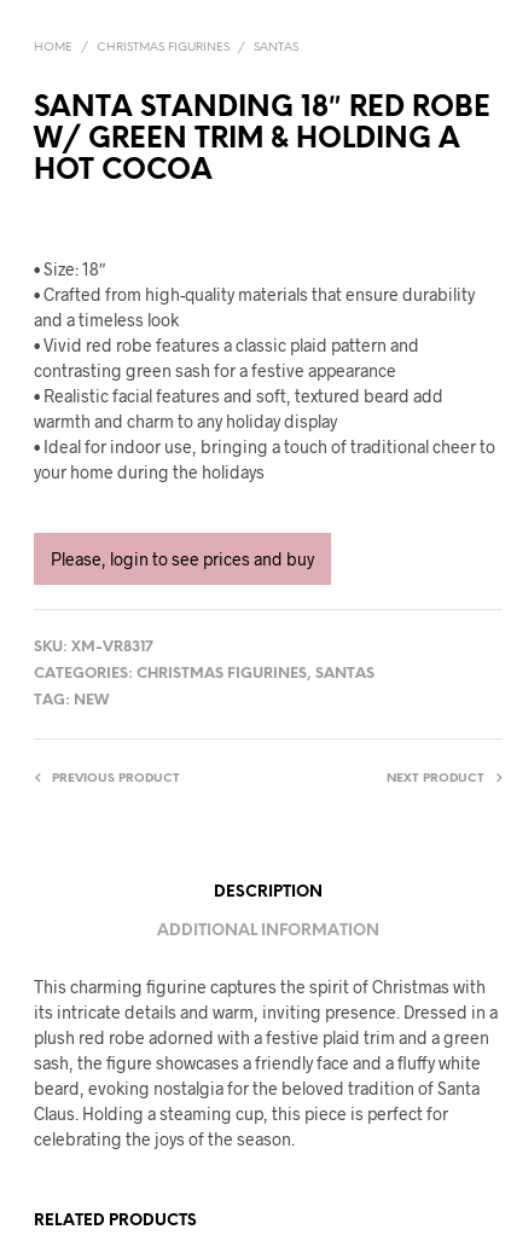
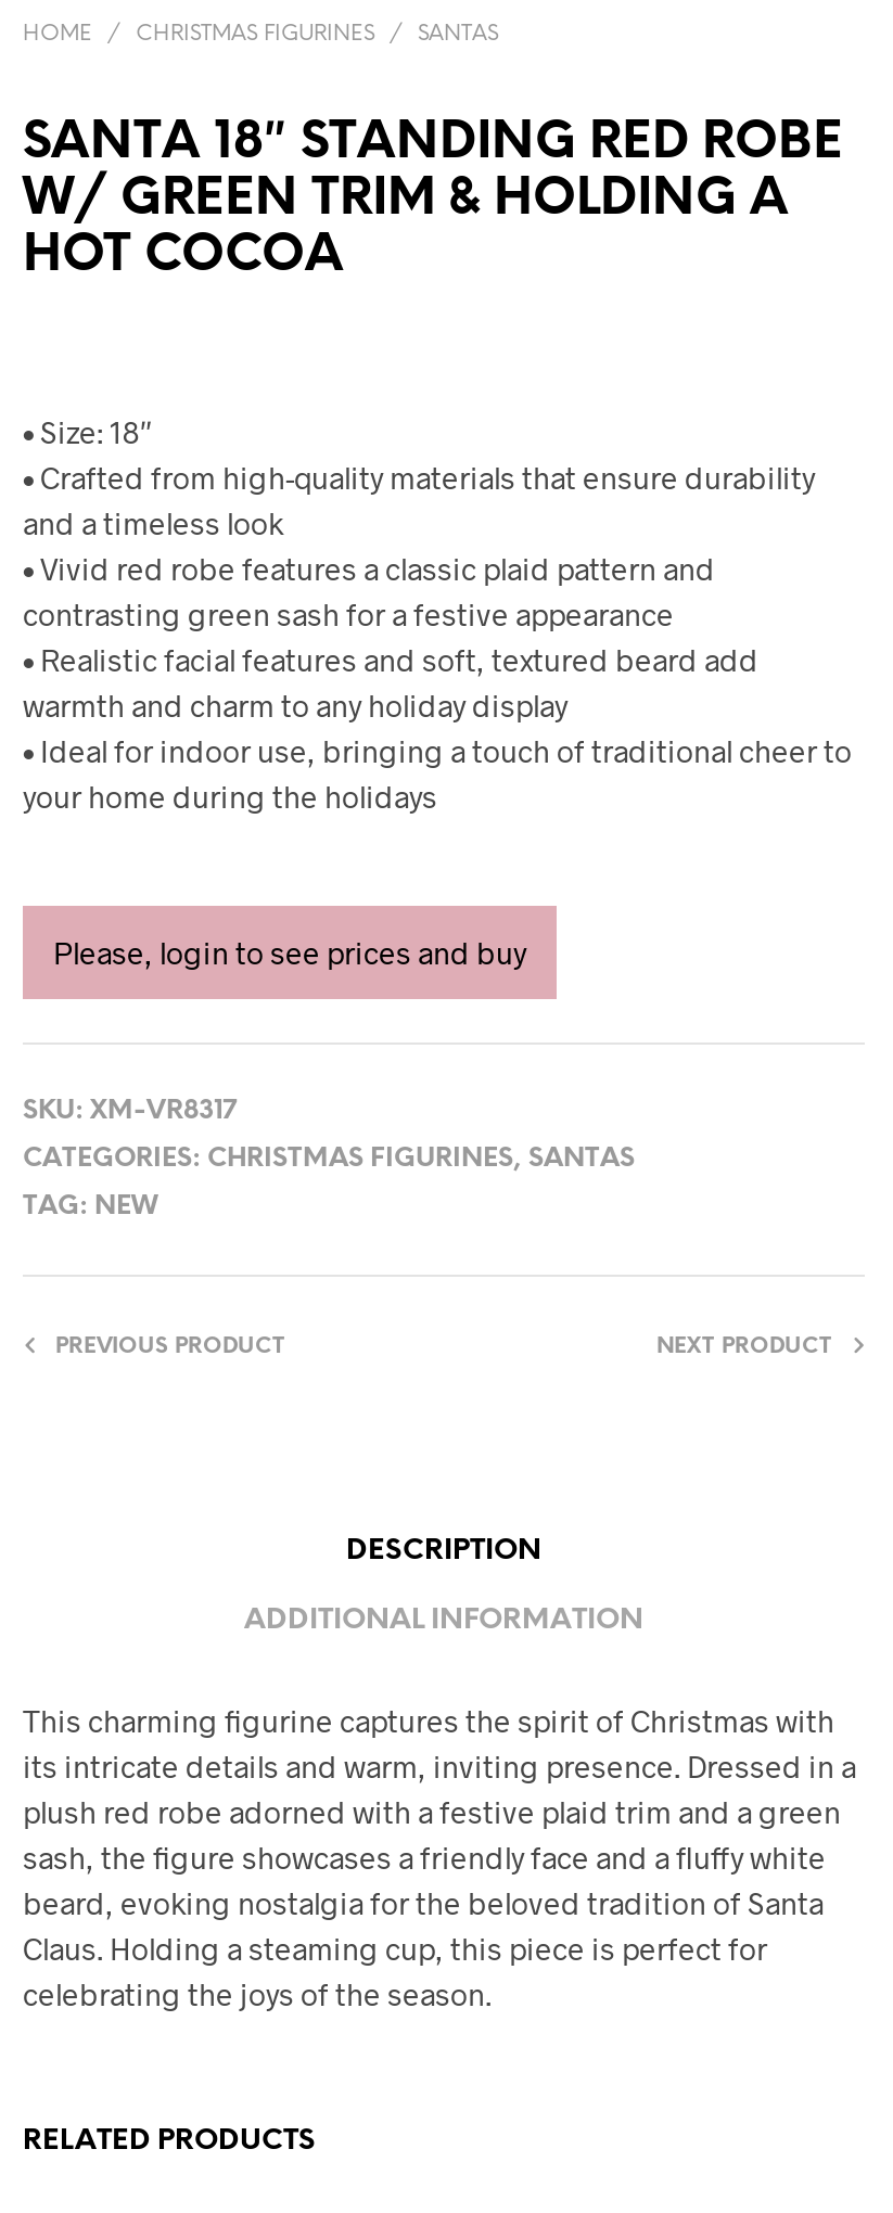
[34,94,490,123] SANTA STANDING 18″ RED ROBE -> [23,118,843,170] SANTA 18″ STANDING RED ROBE

